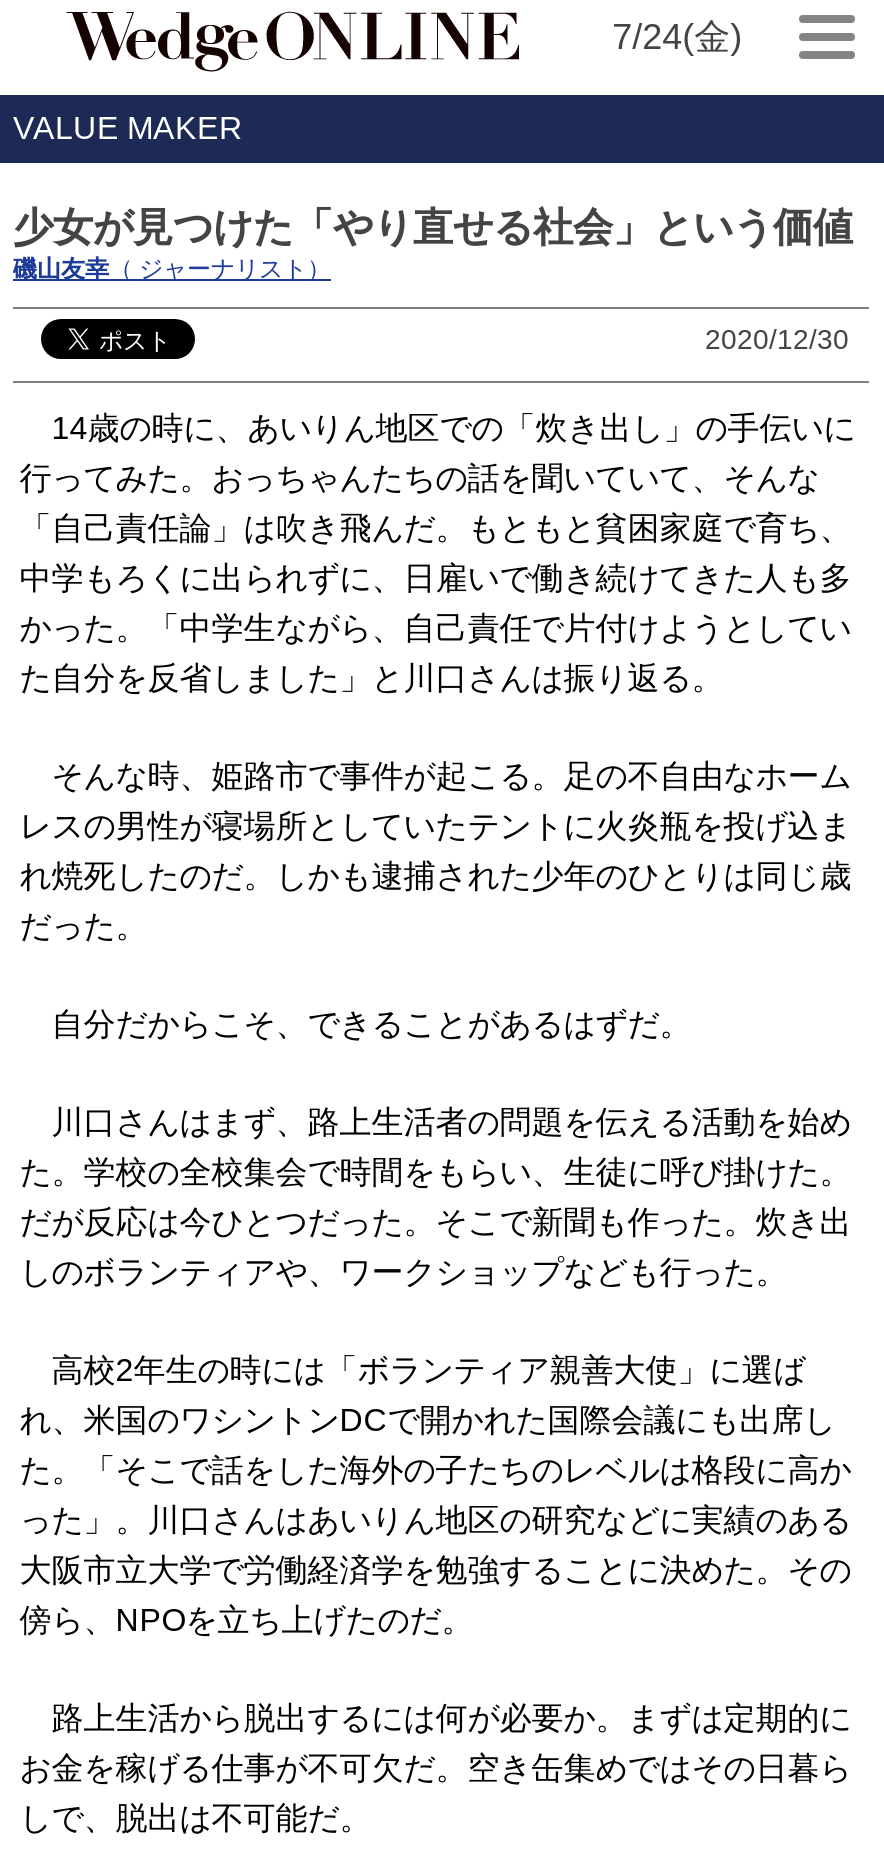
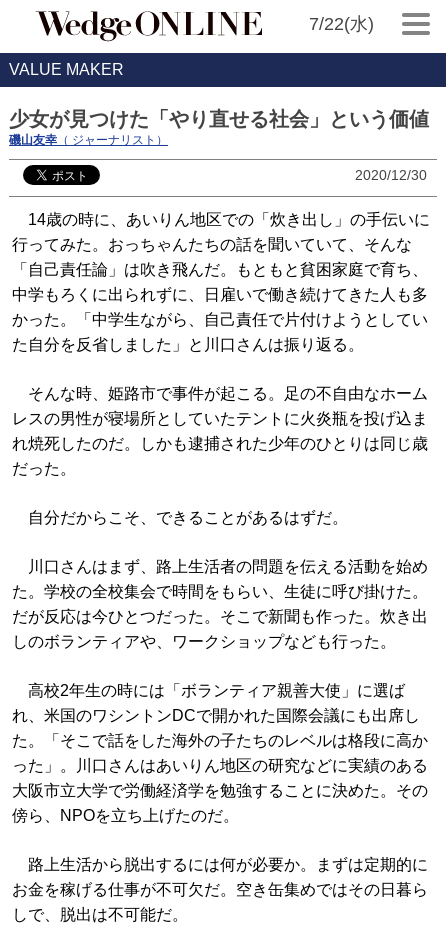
[612,17,742,57] 7/24(金) -> [309,14,374,34] 7/22(水)

